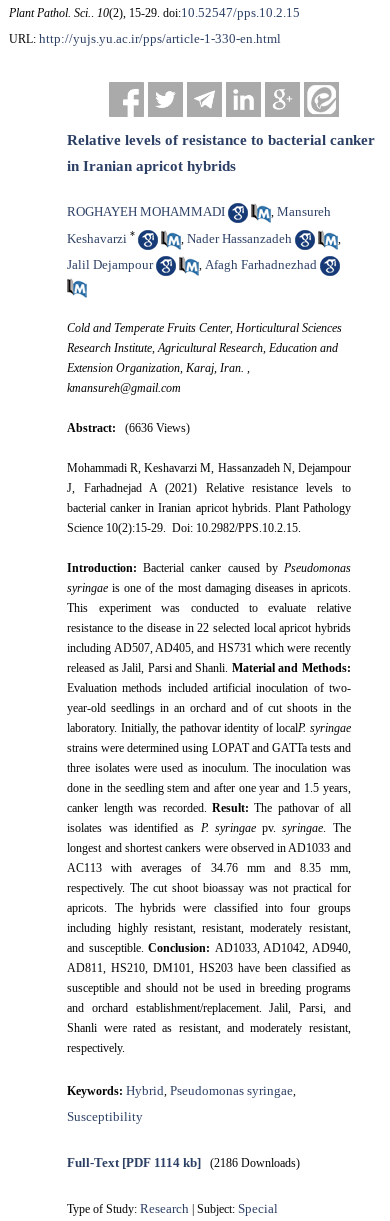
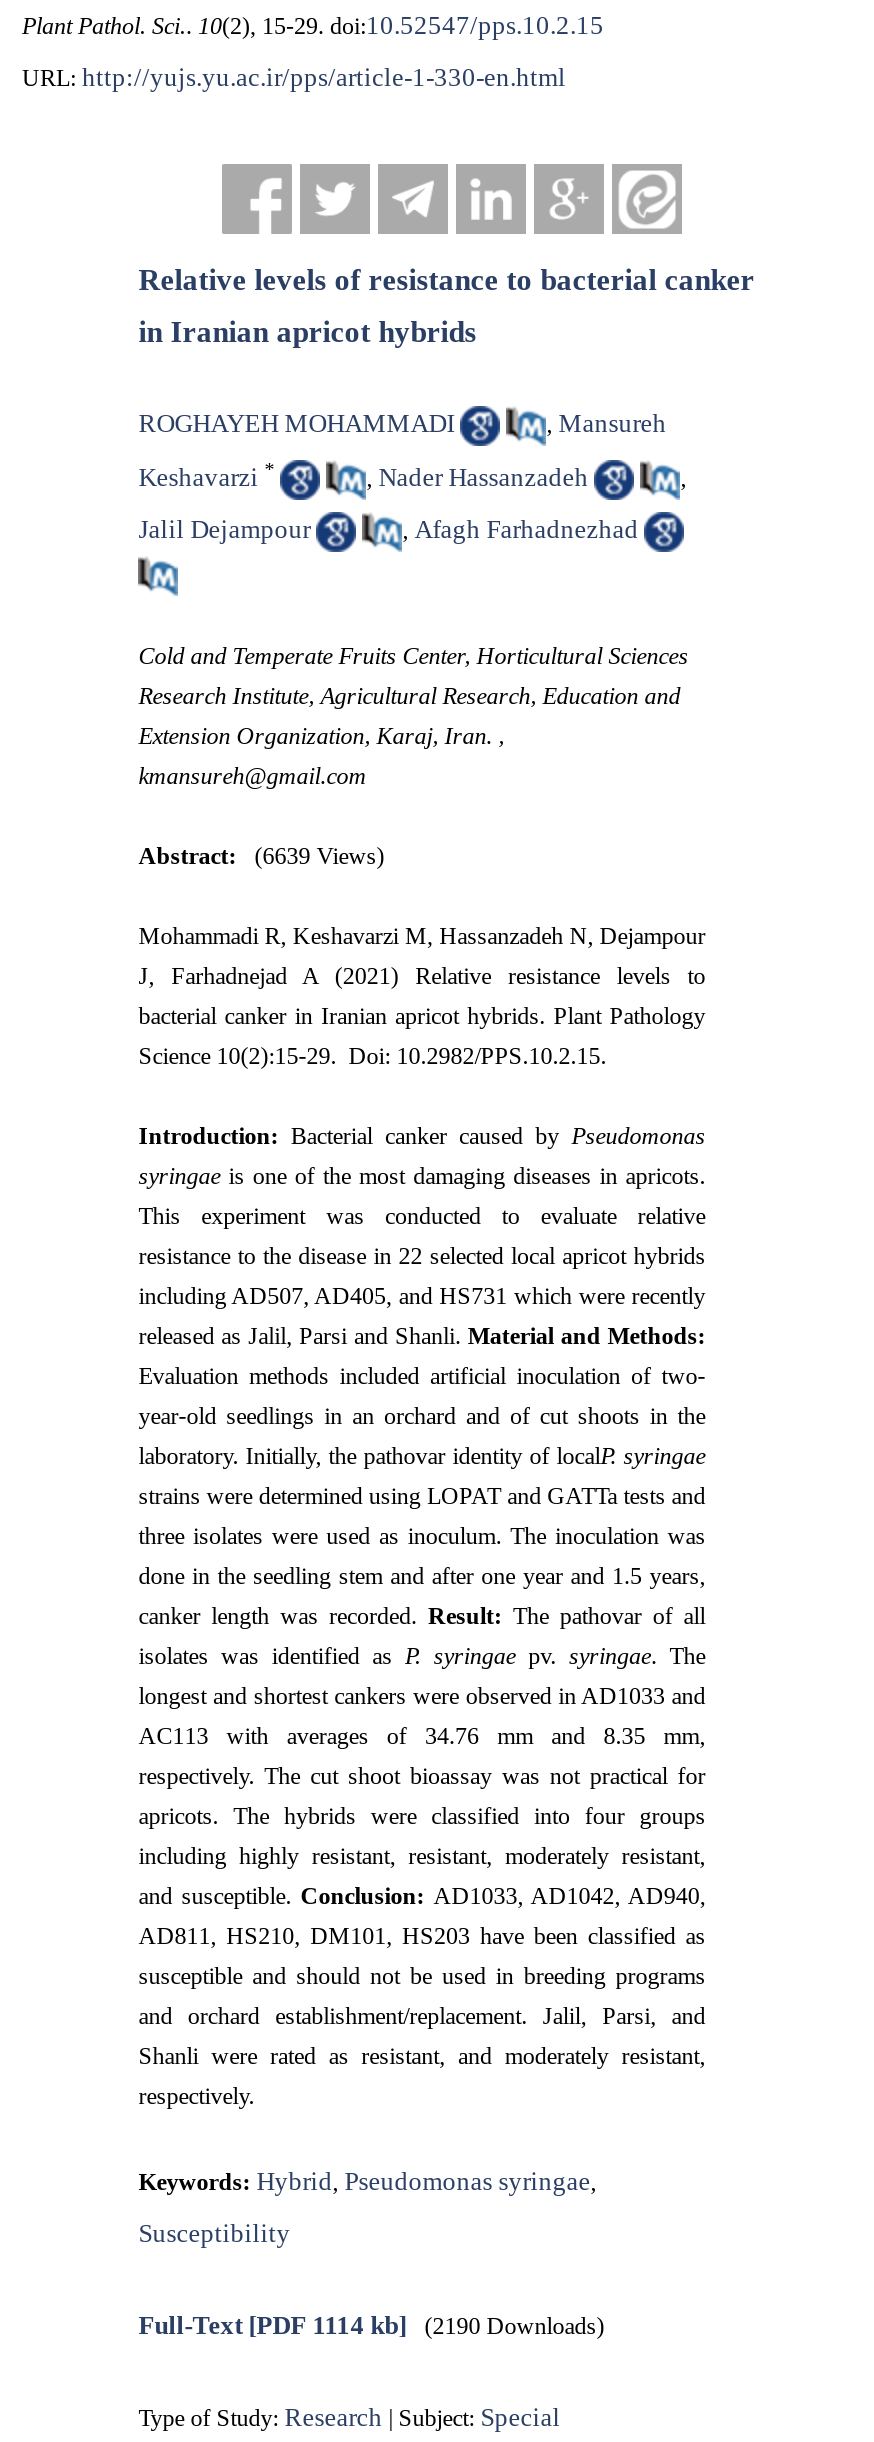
[67,421,190,435] Abstract: (6636 Views) -> [138,841,384,869] Abstract: (6639 Views)
[67,1155,300,1170] Full-Text [PDF 1114 kb] (2186 Downloads) -> [138,2309,604,2339] Full-Text [PDF 1114 kb] (2190 Downloads)

